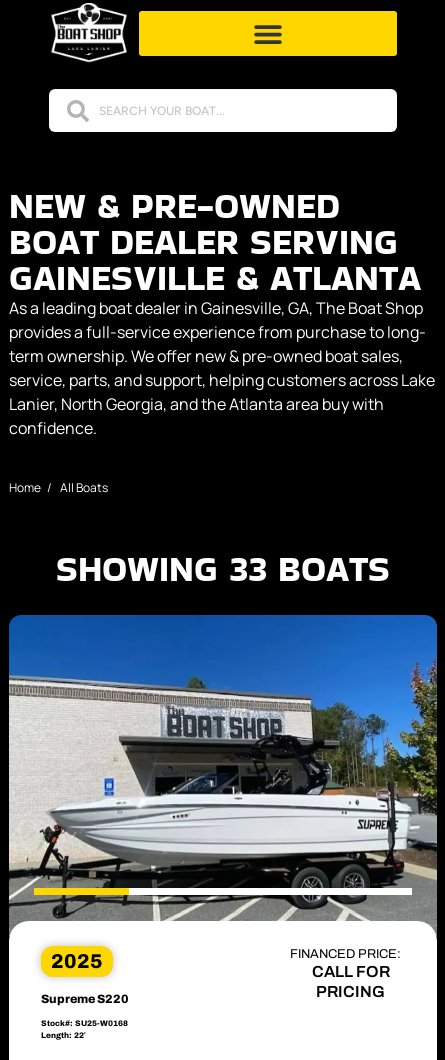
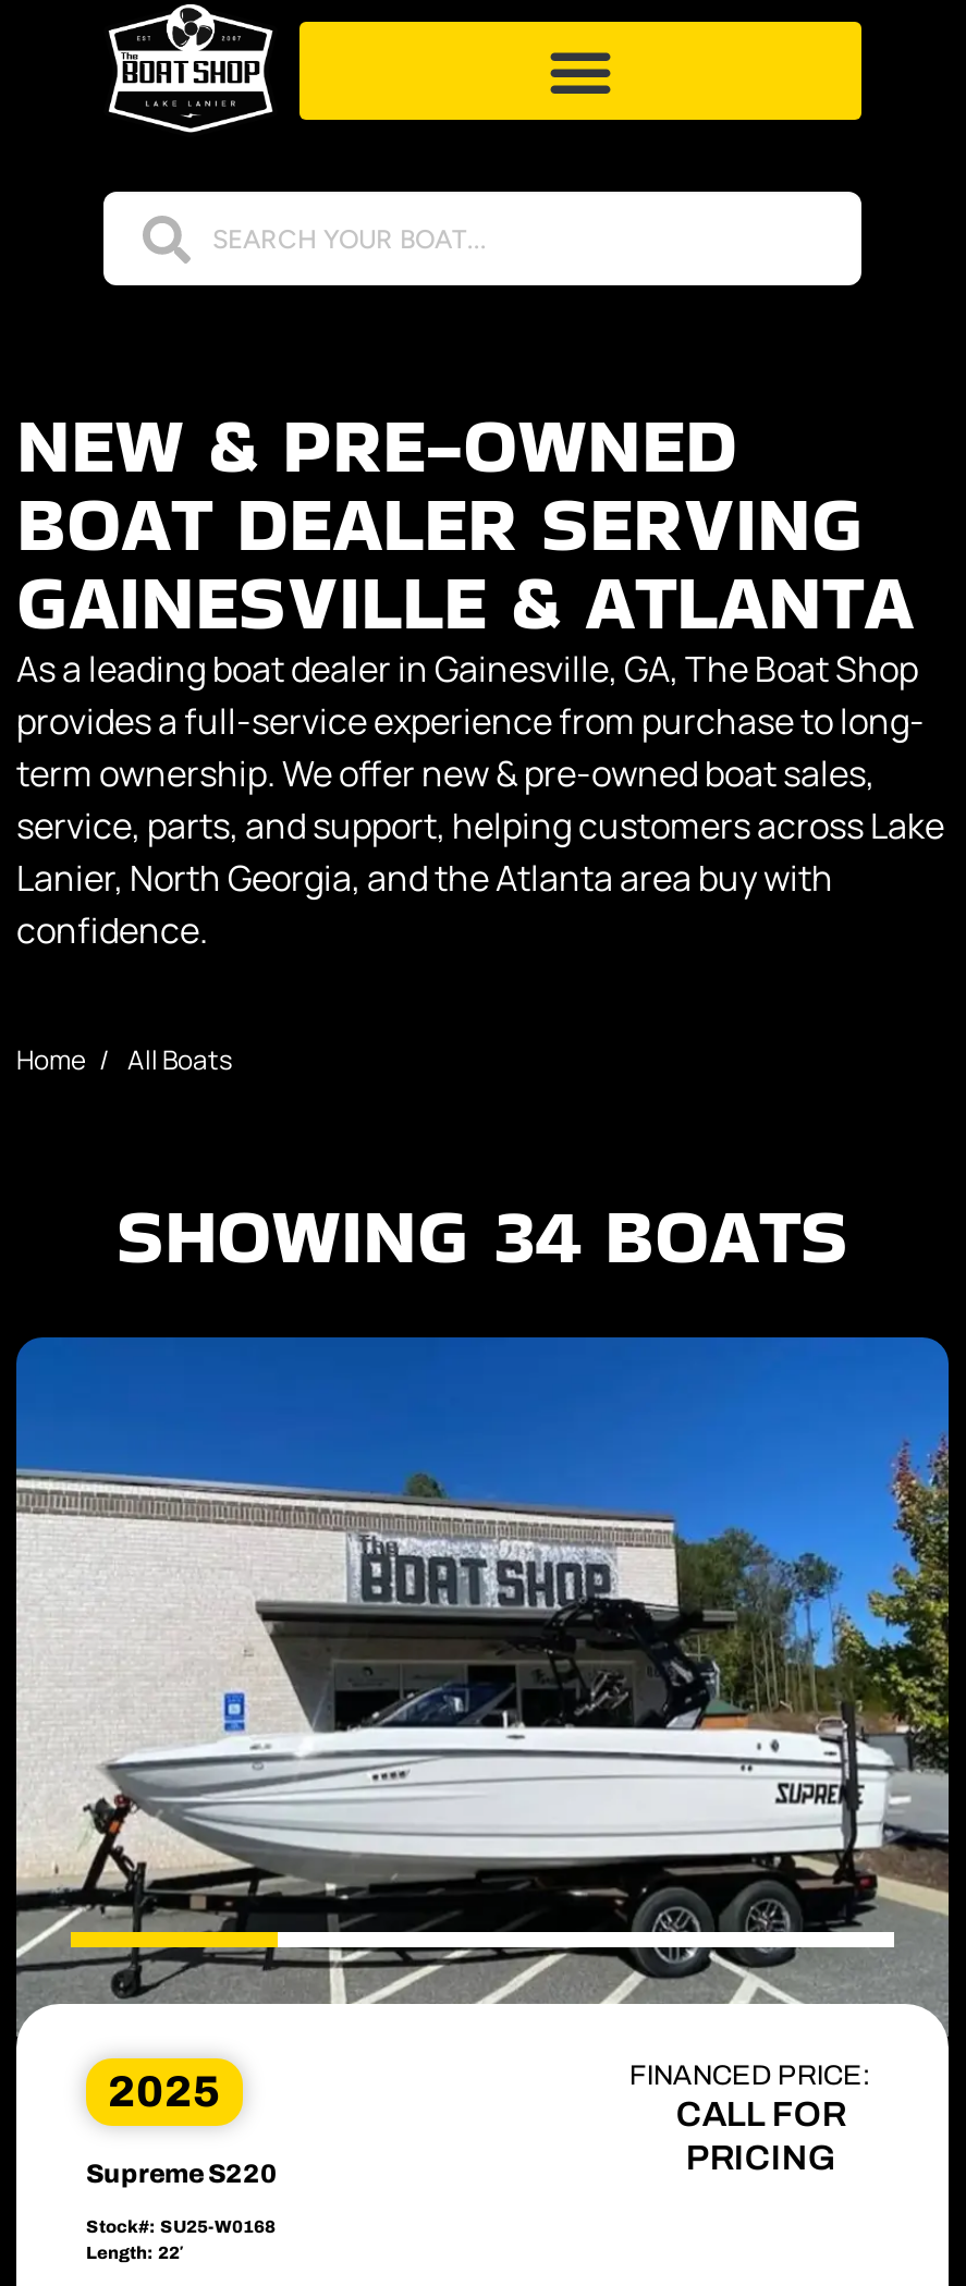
[56,543,390,594] SHOWING 33 BOATS -> [117,1181,848,1293] SHOWING 34 BOATS

